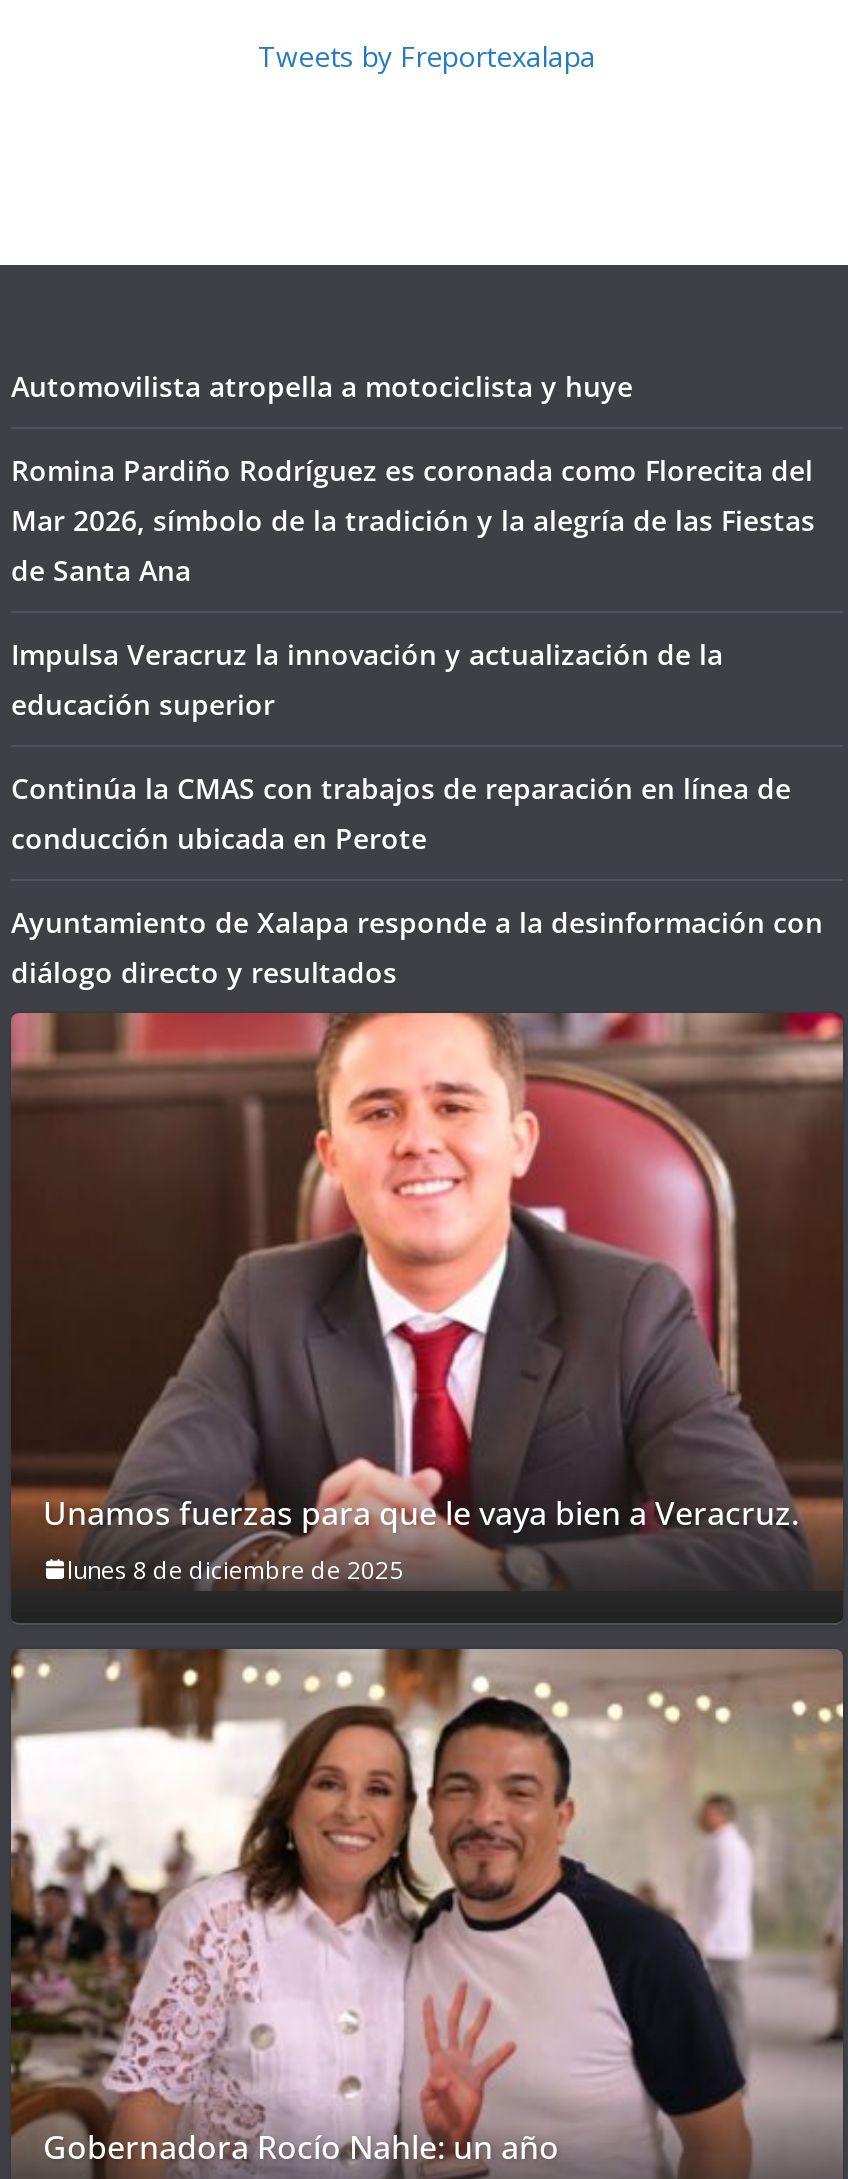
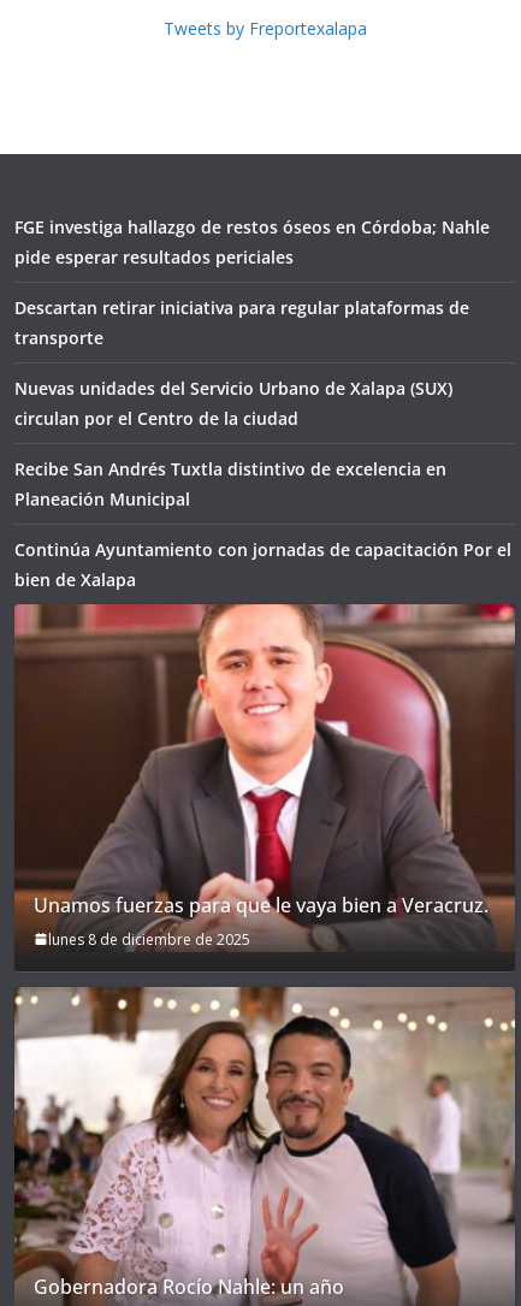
[11,367,633,405] Automovilista atropella a motociclista y huye -> [14,216,490,269] FGE investiga hallazgo de restos óseos en Córdoba; Nahle | pide esperar resultados periciales
[11,451,815,589] Romina Pardiño Rodríguez es coronada como Florecita del | Mar 2026, símbolo de la tradición y la alegría de las Fiestas | de Santa Ana -> [14,296,469,349] Descartan retirar iniciativa para regular plataformas de | transporte
[11,635,723,723] Impulsa Veracruz la innovación y actualización de la | educación superior -> [14,377,452,430] Nuevas unidades del Servicio Urbano de Xalapa (SUX) | circulan por el Centro de la ciudad
[11,769,791,857] Continúa la CMAS con trabajos de reparación en línea de | conducción ubicada en Perote -> [14,458,446,511] Recibe San Andrés Tuxtla distintivo de excelencia en | Planeación Municipal
[11,903,823,991] Ayuntamiento de Xalapa responde a la desinformación con | diálogo directo y resultados -> [14,538,511,591] Continúa Ayuntamiento con jornadas de capacitación Por el | bien de Xalapa

